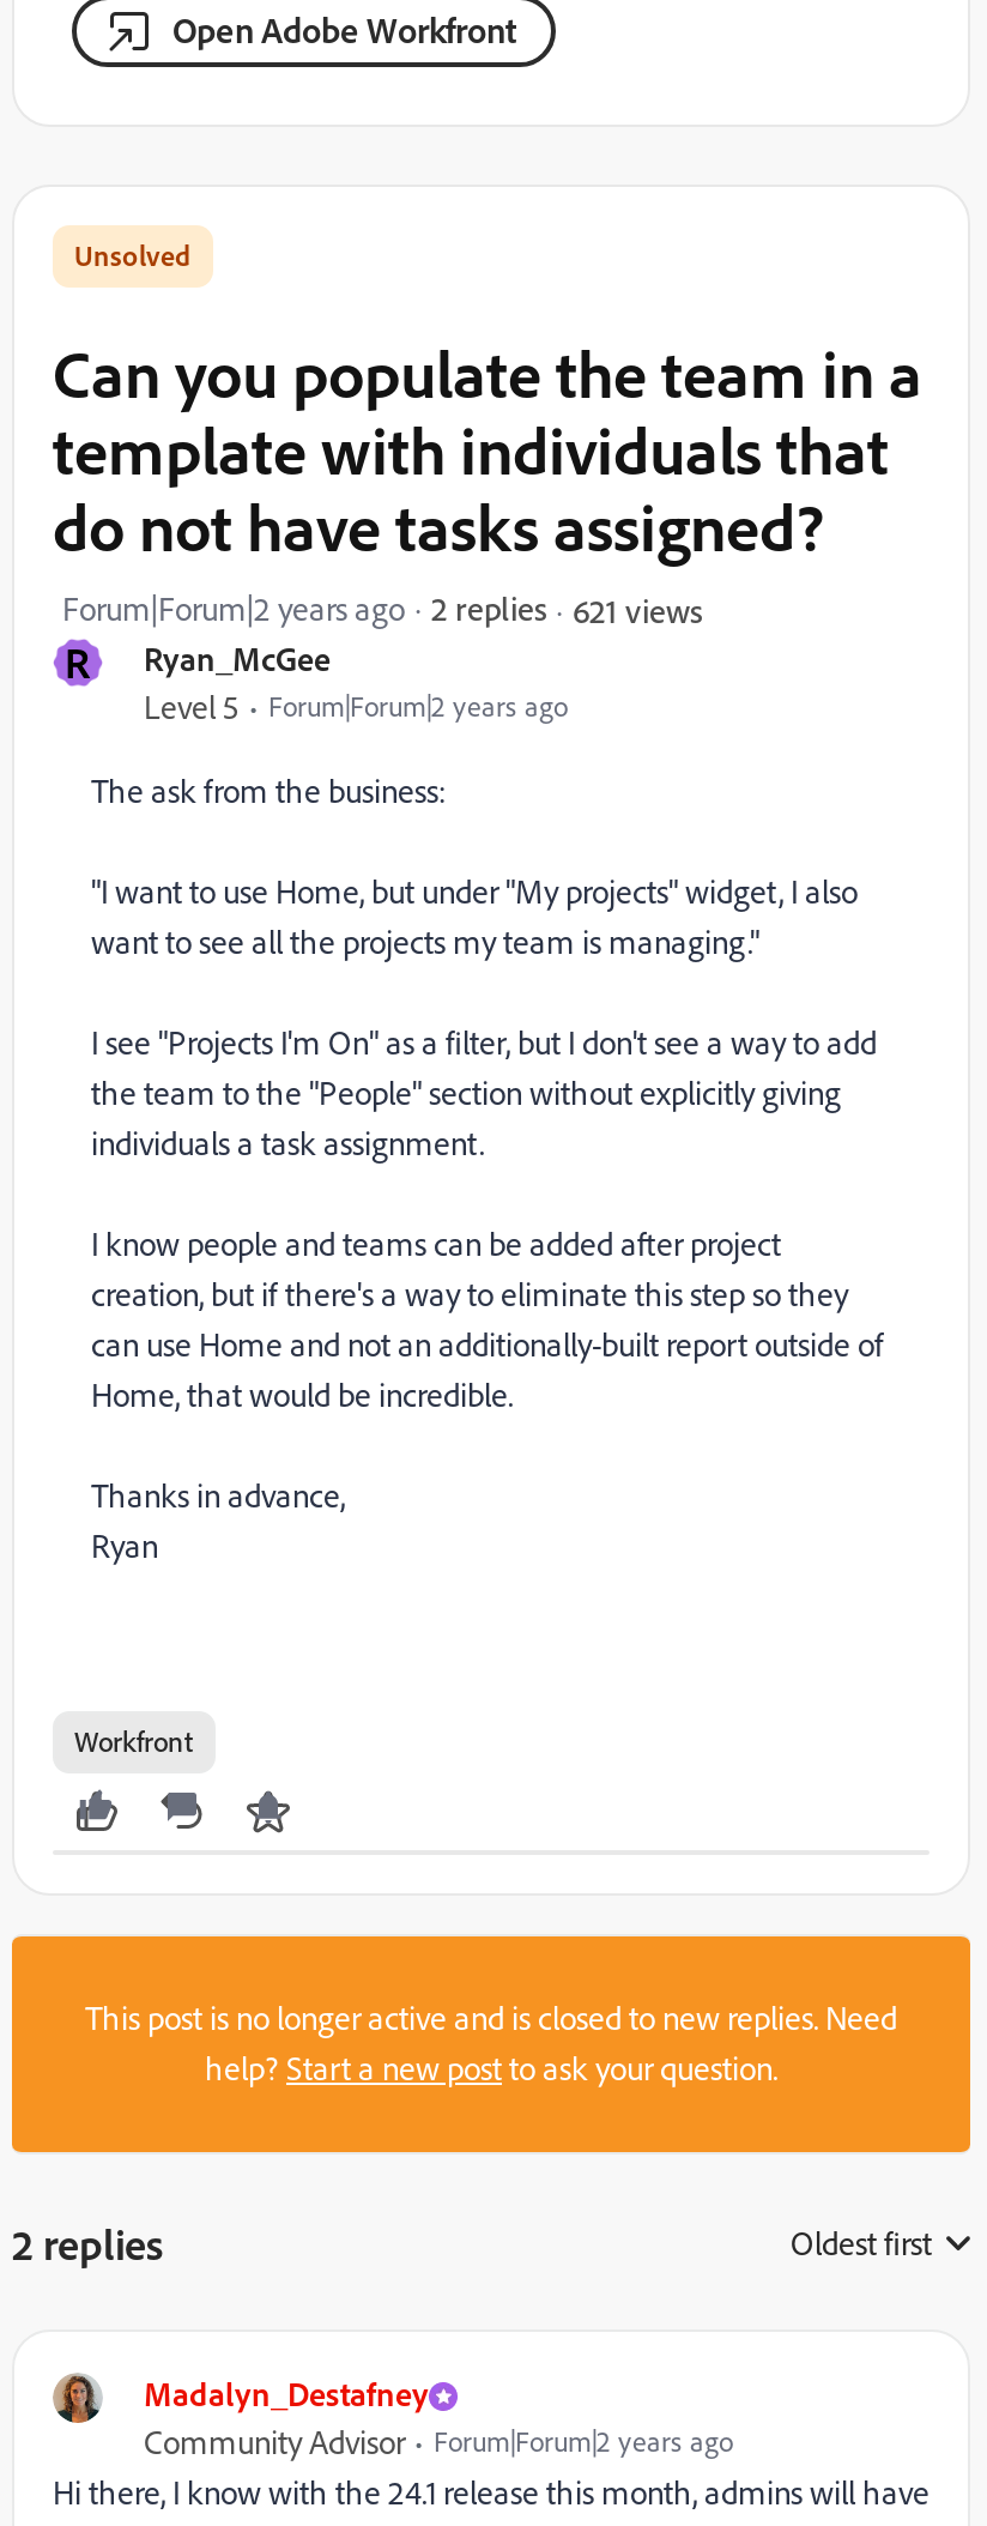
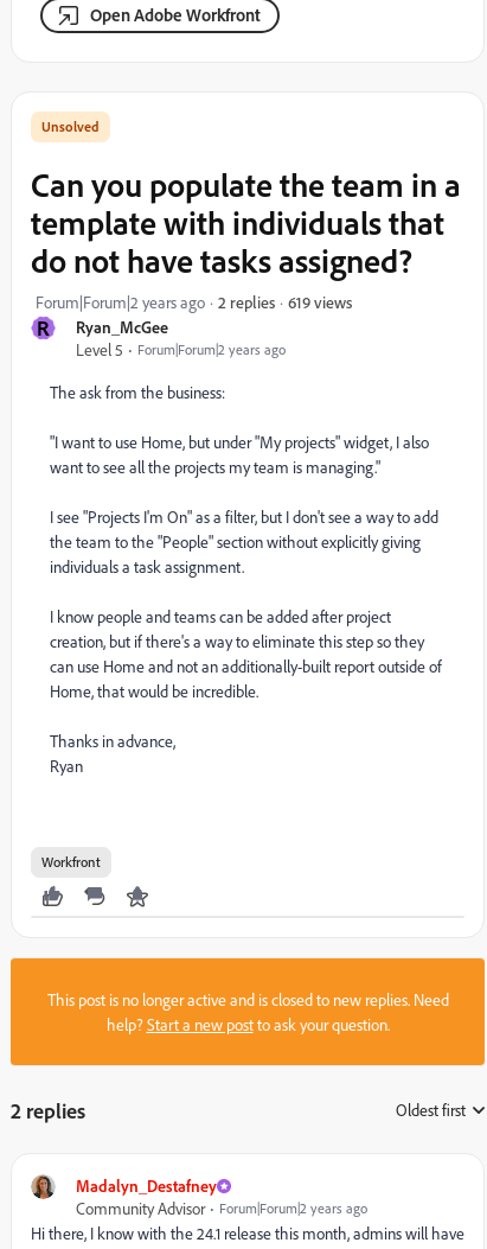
[573,588,702,629] 621 views -> [288,291,352,311] 619 views

